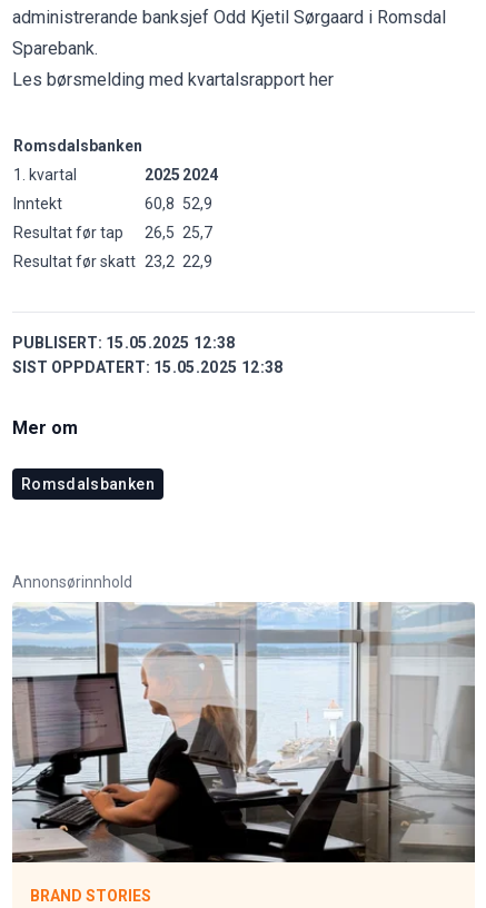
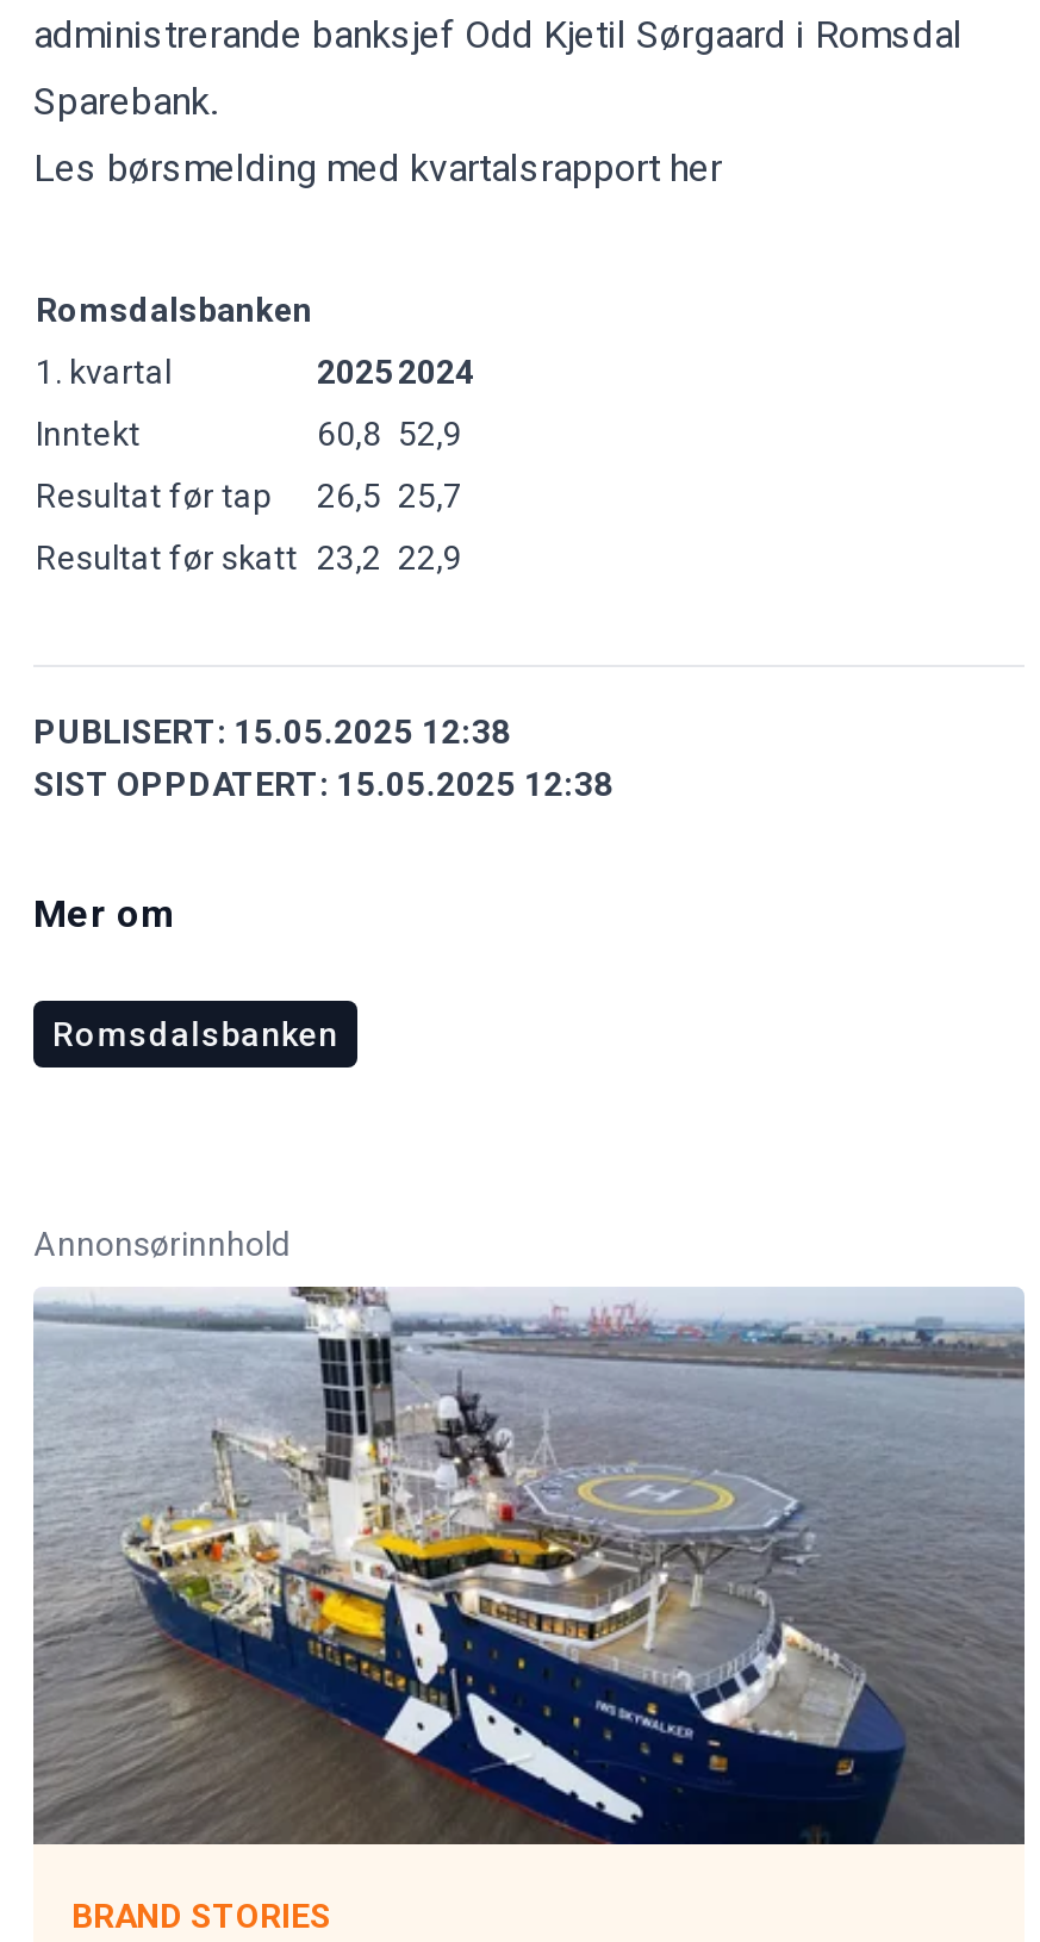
[13,602,474,862] [image] -> [33,1284,1025,1847] [image]

